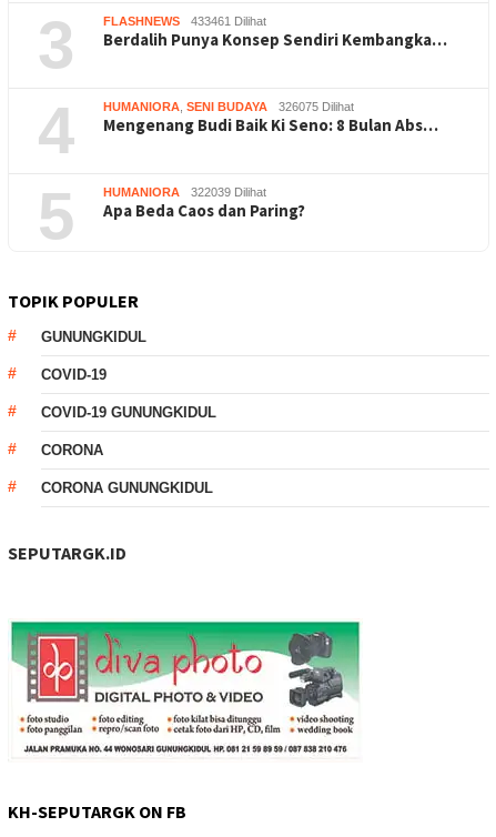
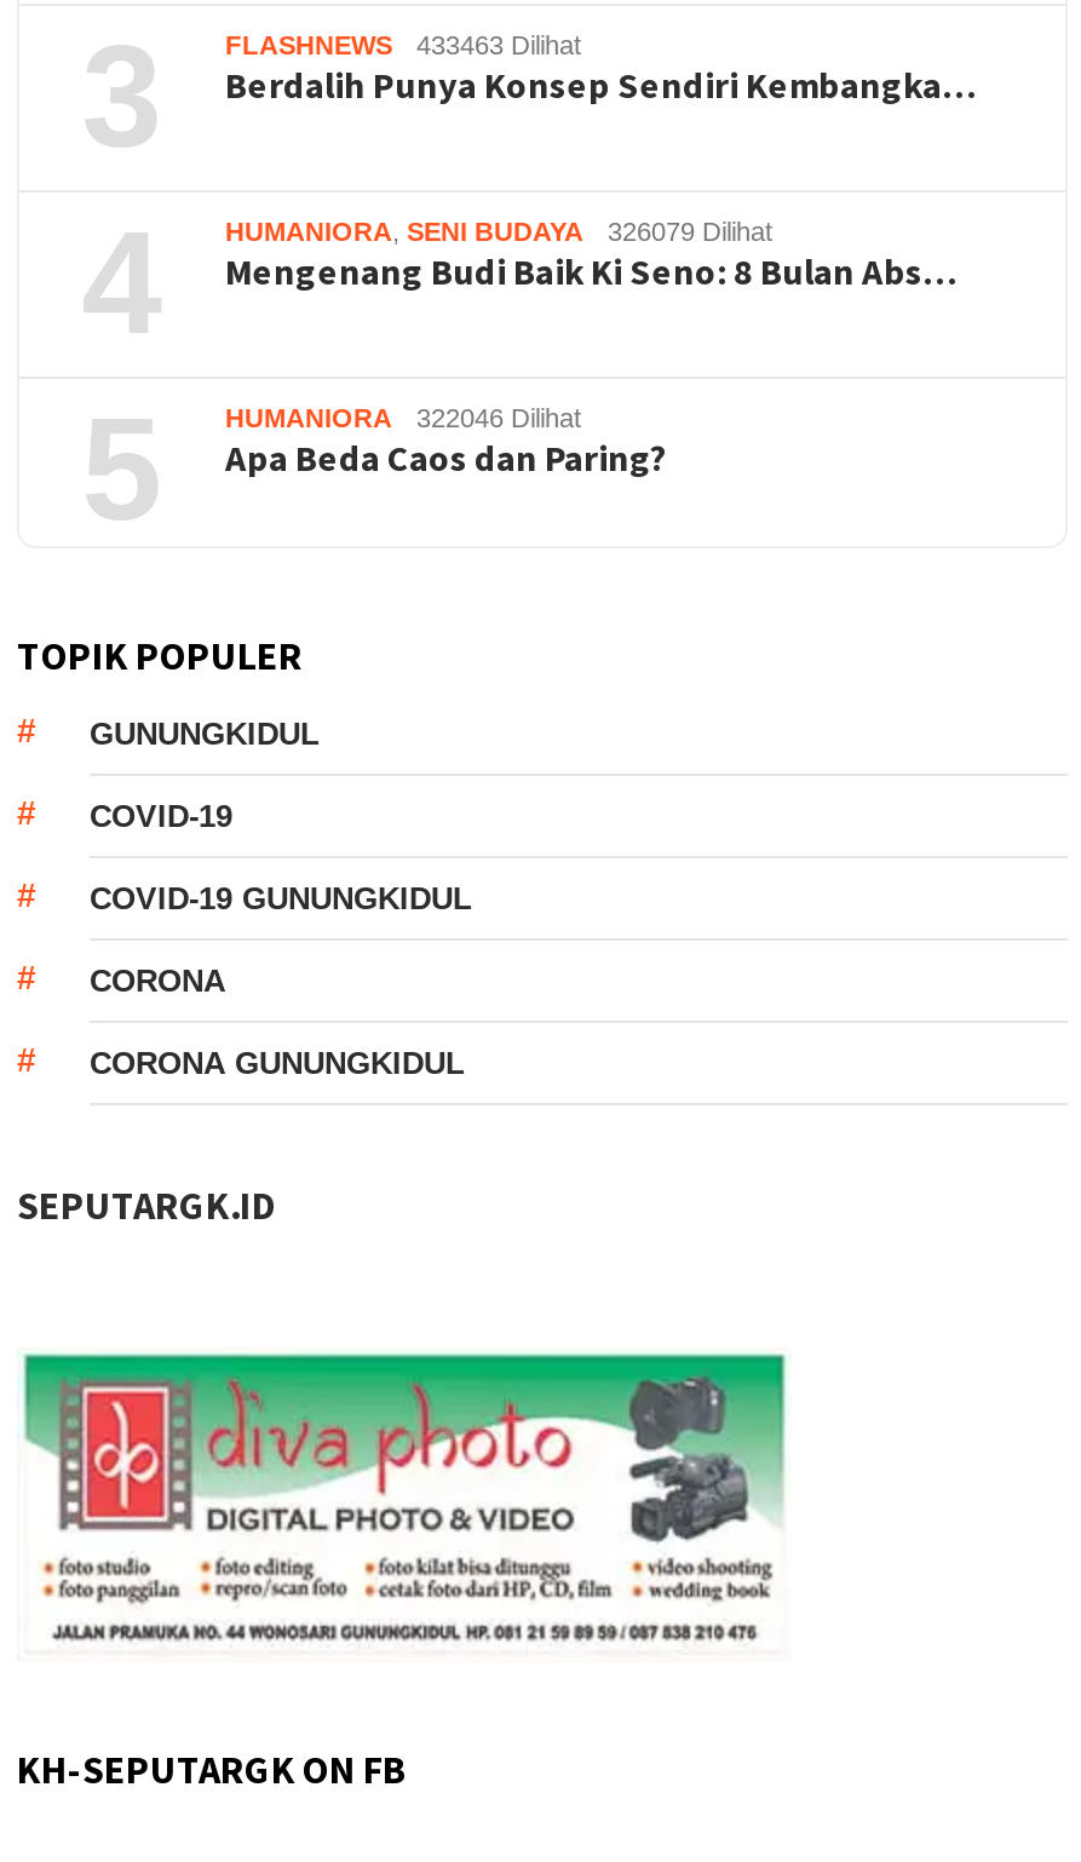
[103,14,266,28] FLASHNEWS 433461 Dilihat -> [225,30,581,59] FLASHNEWS 433463 Dilihat
[103,100,354,113] HUMANIORA, SENI BUDAYA 326075 Dilihat -> [225,217,772,246] HUMANIORA, SENI BUDAYA 326079 Dilihat
[103,185,266,199] HUMANIORA 322039 Dilihat -> [225,403,581,432] HUMANIORA 322046 Dilihat

